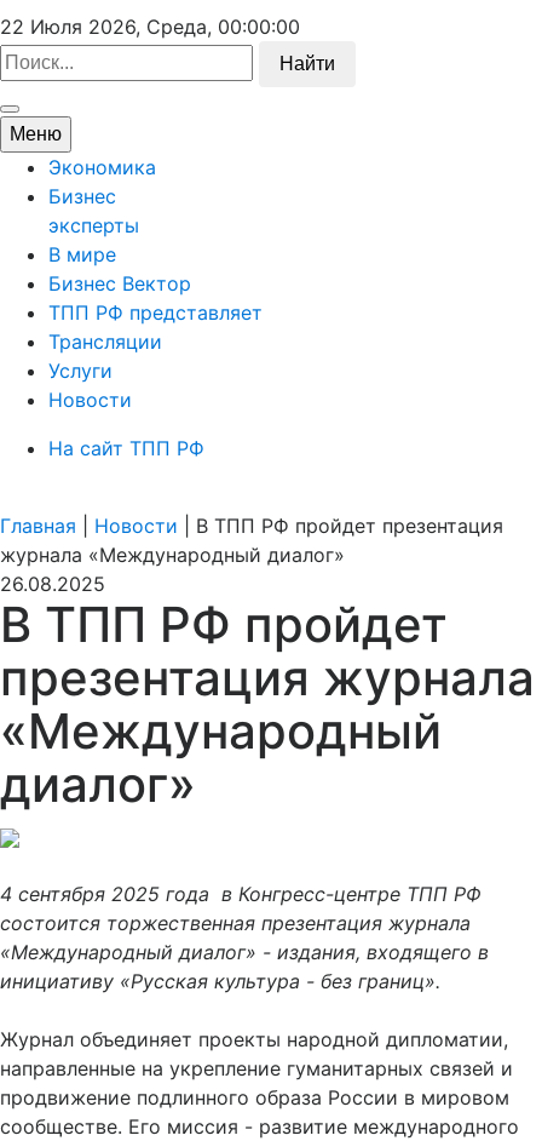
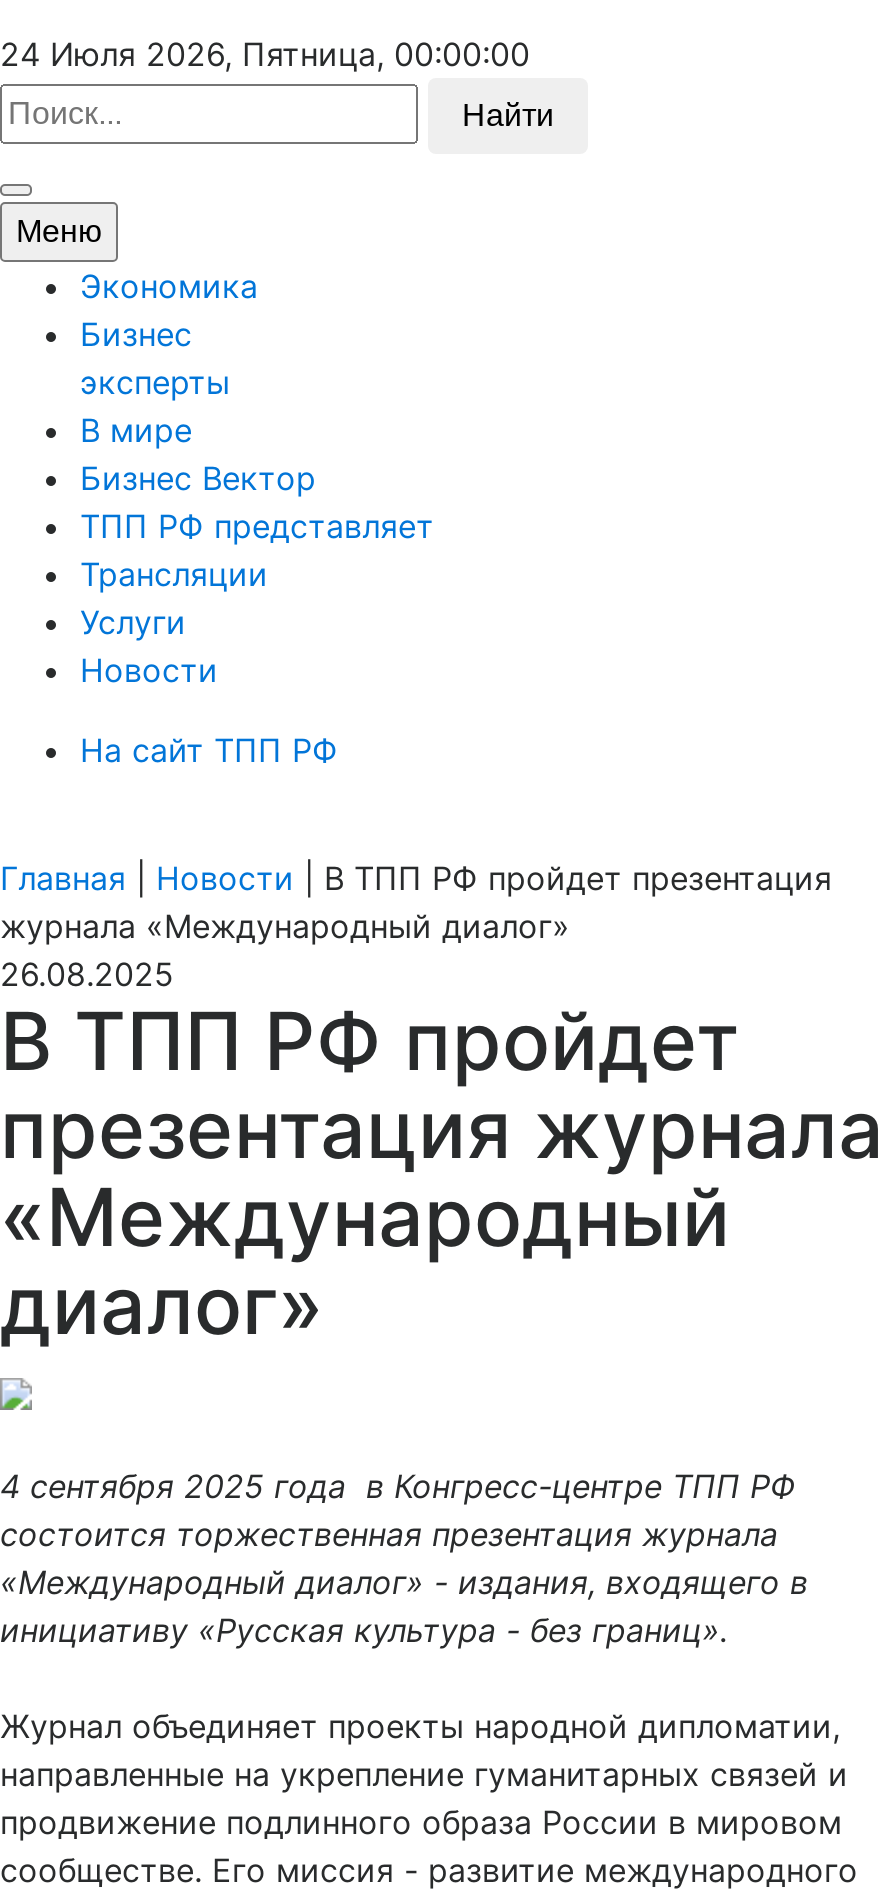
[0,15,300,39] 22 Июля 2026, Среда, 00:00:00 -> [0,34,530,74] 24 Июля 2026, Пятница, 00:00:00

